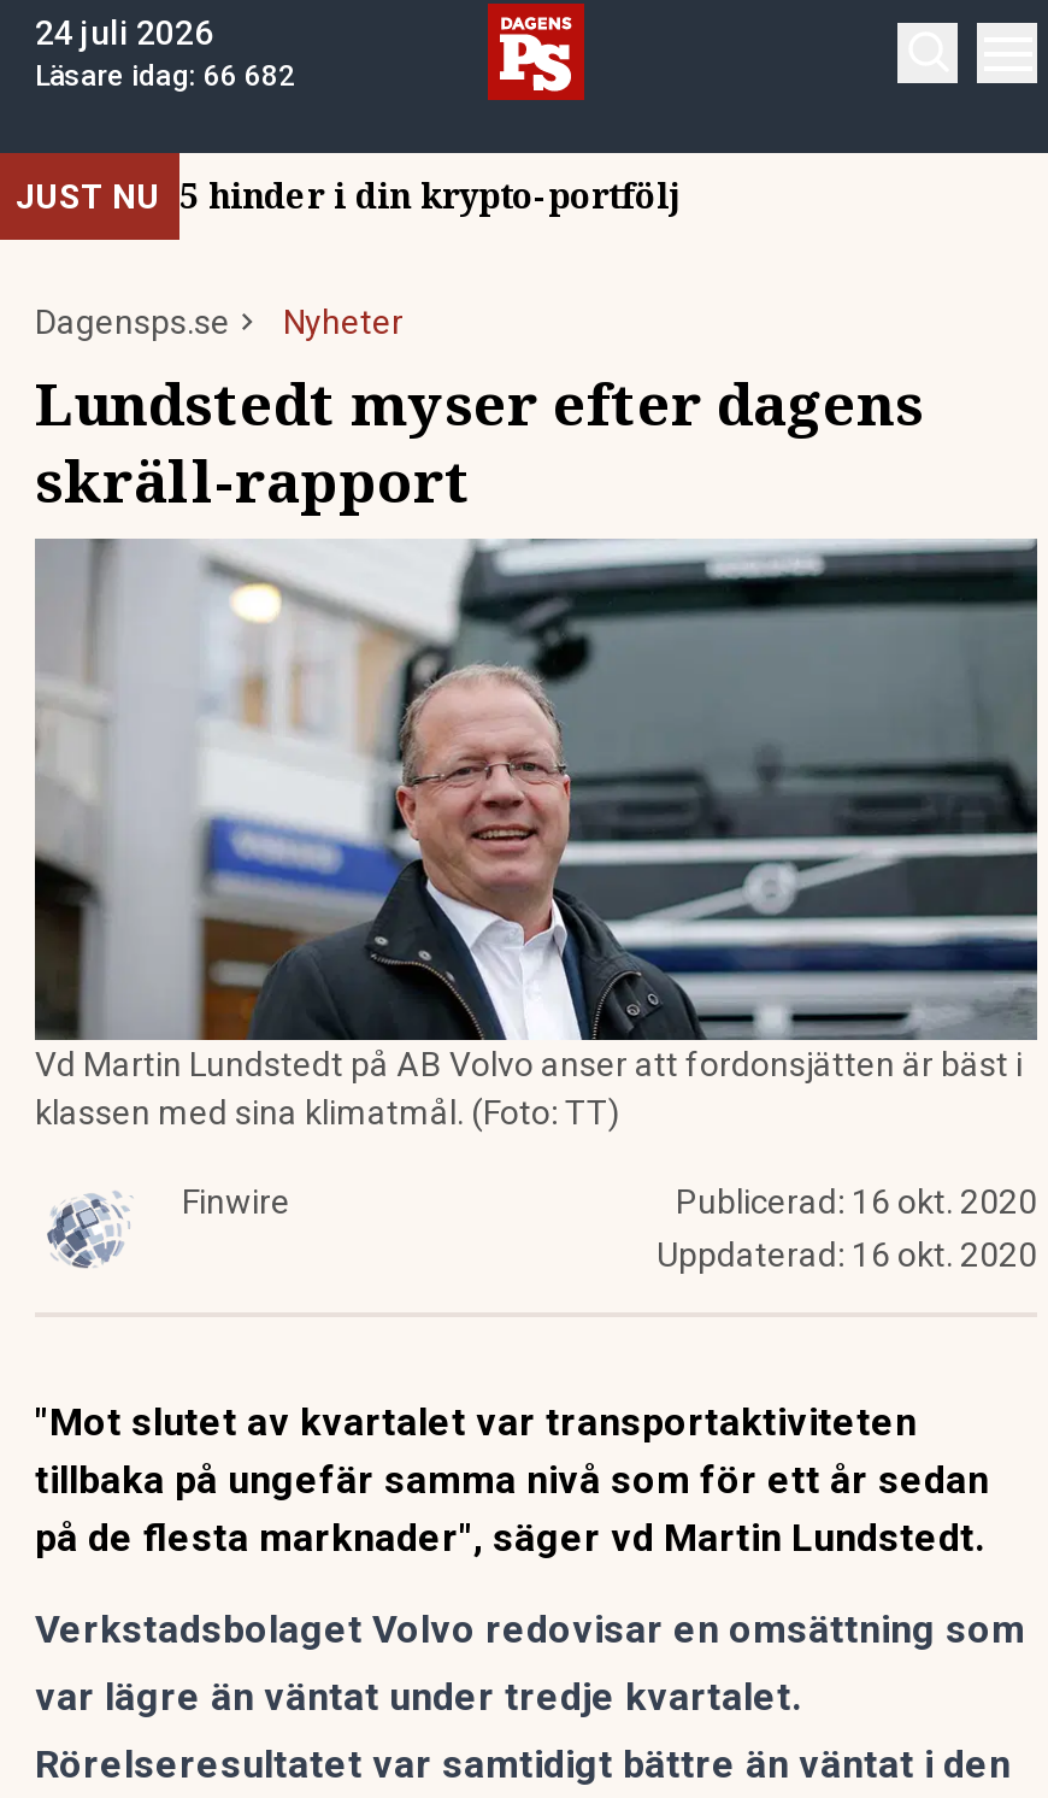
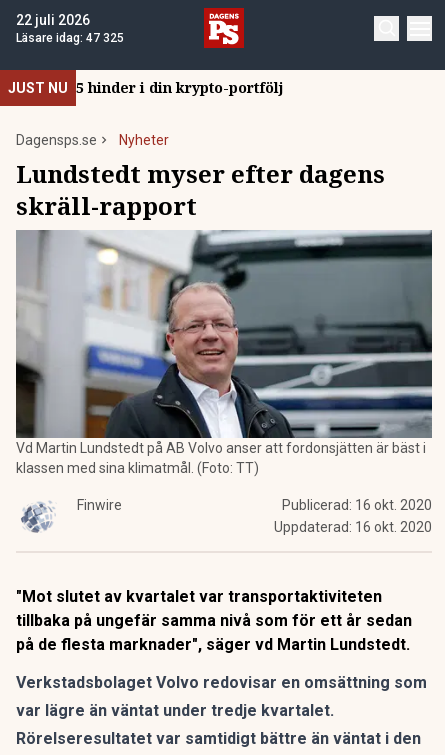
[35,13,213,52] 24 juli 2026 -> [16,12,90,28] 22 juli 2026
[35,59,295,93] Läsare idag: 66 682 -> [16,31,124,45] Läsare idag: 47 325

